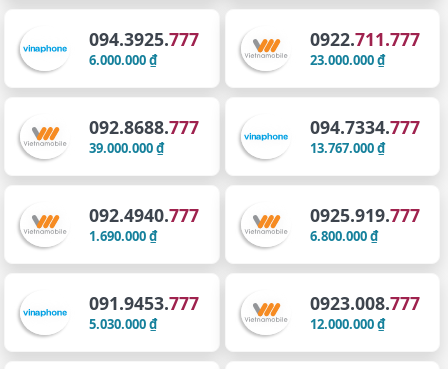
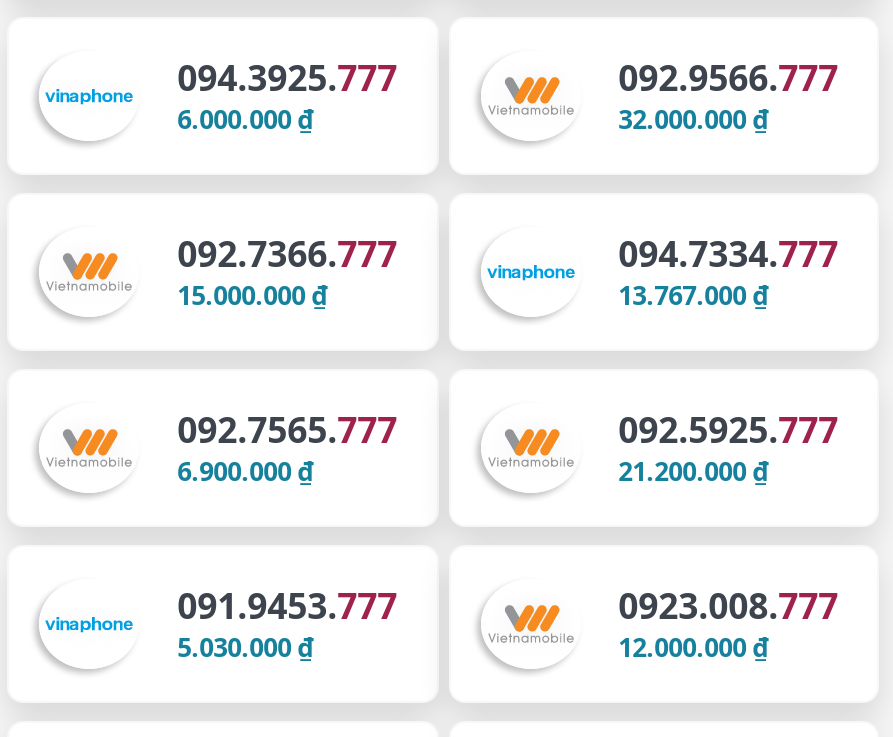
[310,27,420,51] 0922.711.777 -> [618,54,838,102] 092.9566.777
[310,51,385,69] 23.000.000 ₫ -> [618,102,768,138] 32.000.000 ₫
[89,115,199,139] 092.8688.777 -> [177,230,397,278] 092.7366.777
[89,139,164,157] 39.000.000 ₫ -> [177,278,327,314] 15.000.000 ₫
[89,203,199,227] 092.4940.777 -> [177,406,397,454] 092.7565.777
[310,203,420,227] 0925.919.777 -> [618,406,838,454] 092.5925.777
[89,227,157,245] 1.690.000 ₫ -> [177,454,313,490] 6.900.000 ₫
[310,227,378,245] 6.800.000 ₫ -> [618,454,768,490] 21.200.000 ₫

